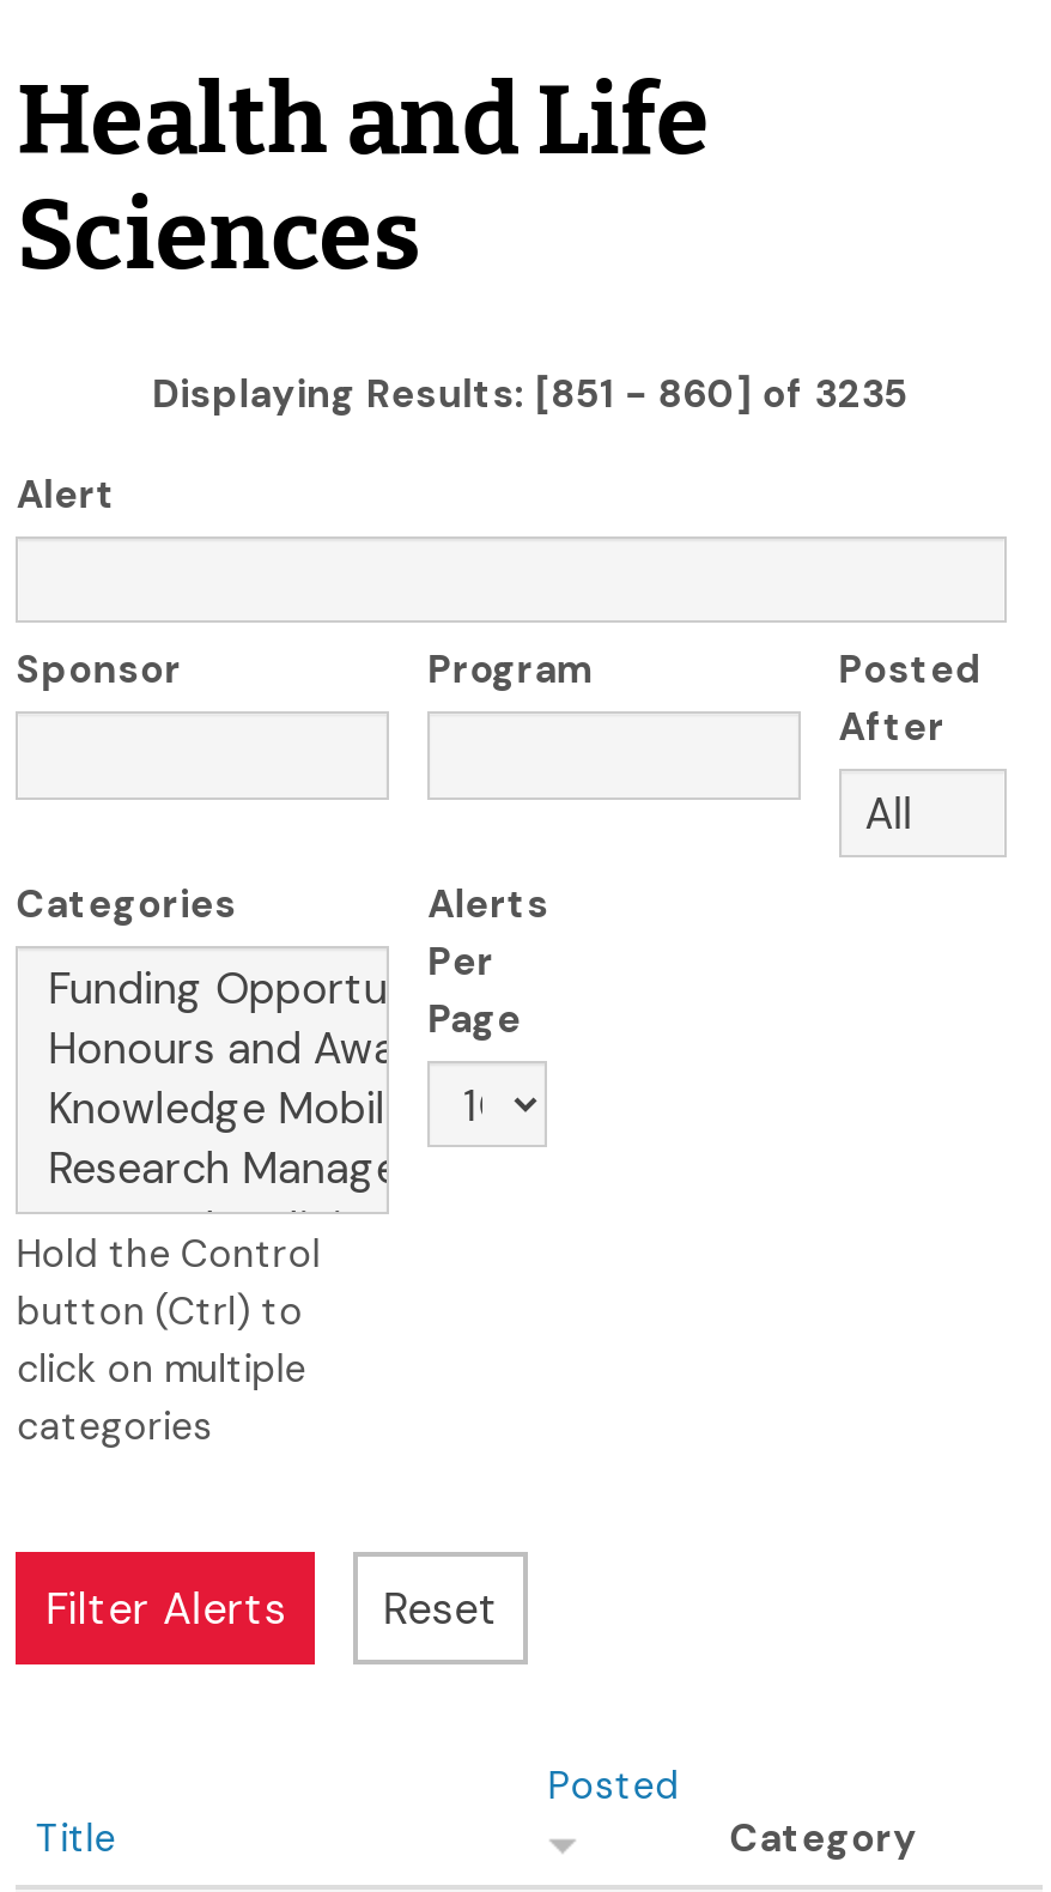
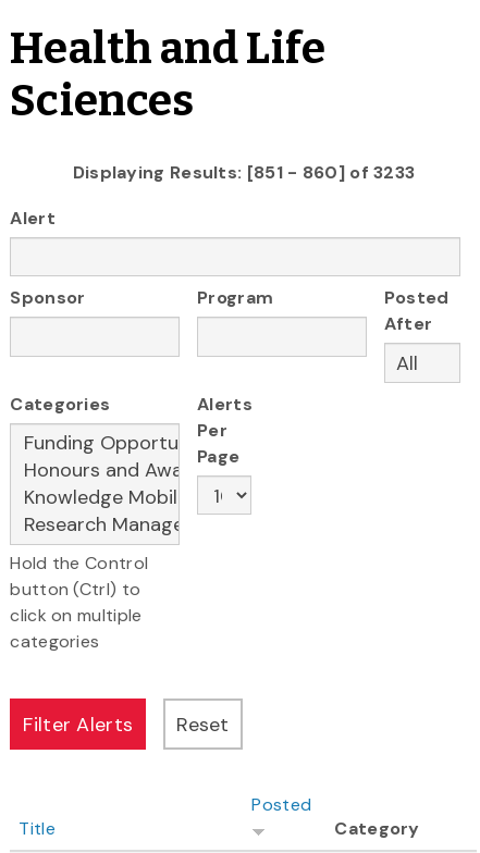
[152,369,908,419] Displaying Results: [851 - 860] of 3235 -> [72,161,415,184] Displaying Results: [851 - 860] of 3233

